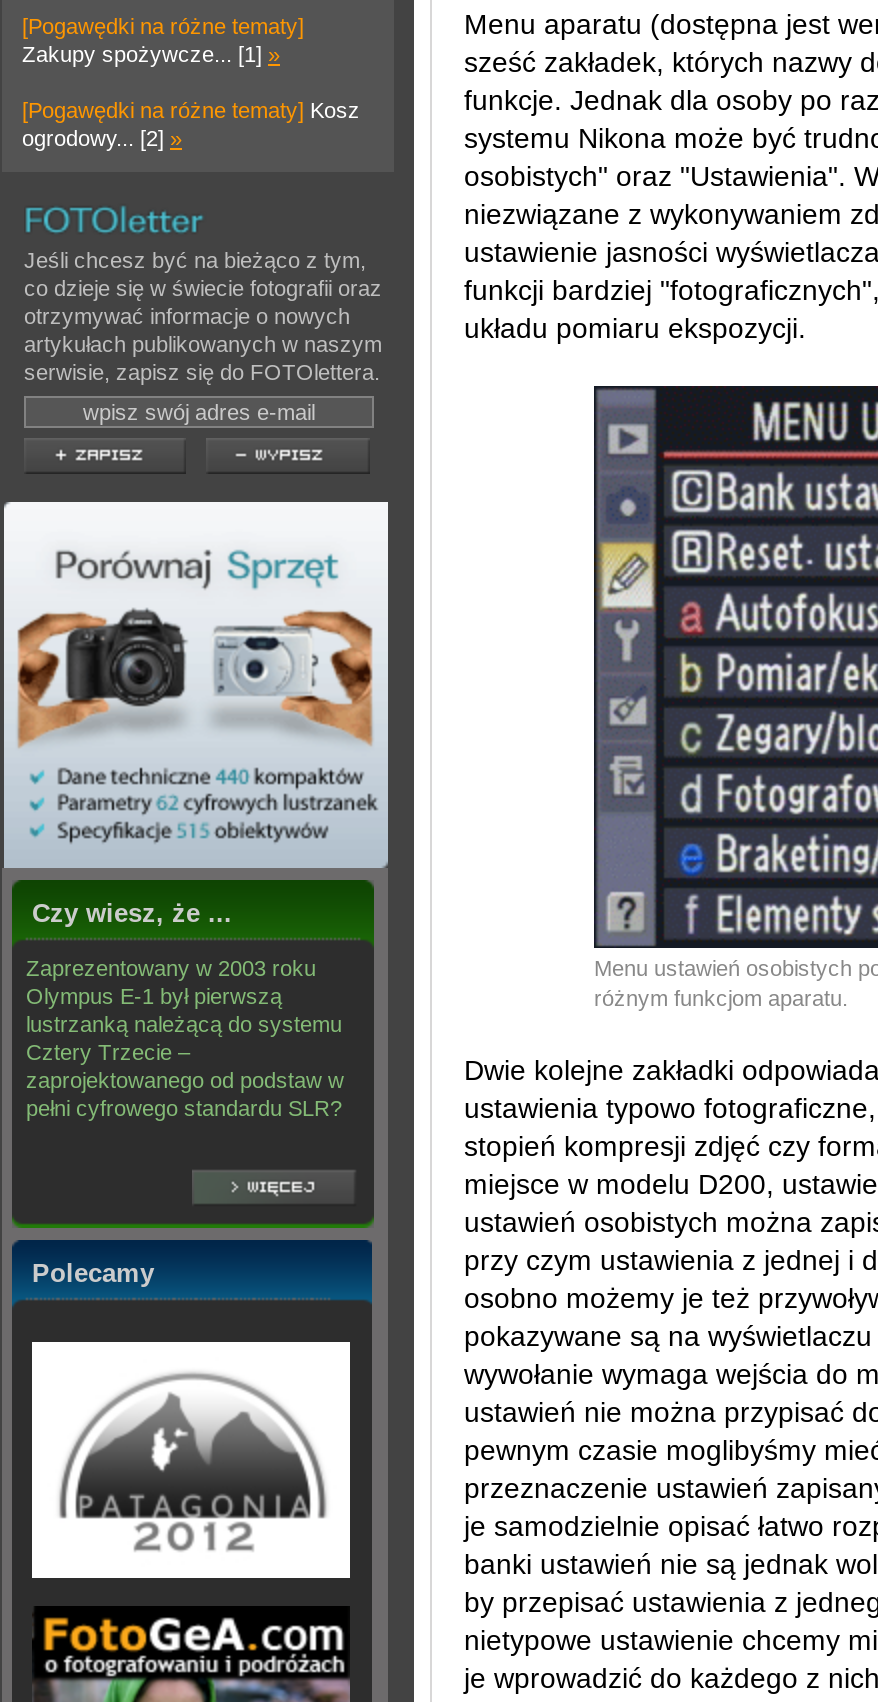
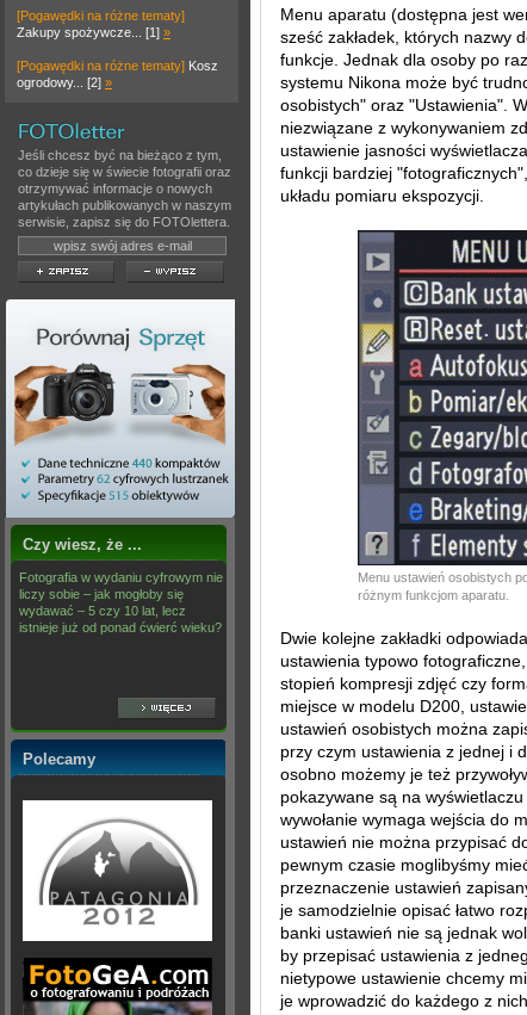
[26,956,344,1120] Zaprezentowany w 2003 roku | Olympus E-1 był pierwszą | lustrzanką należącą do systemu | Cztery Trzecie – | zaprojektowanego od podstaw w | pełni cyfrowego standardu SLR? -> [19,570,223,635] Fotografia w wydaniu cyfrowym nie | liczy sobie – jak mogłoby się | wydawać – 5 czy 10 lat, lecz | istnieje już od ponad ćwierć wieku?

